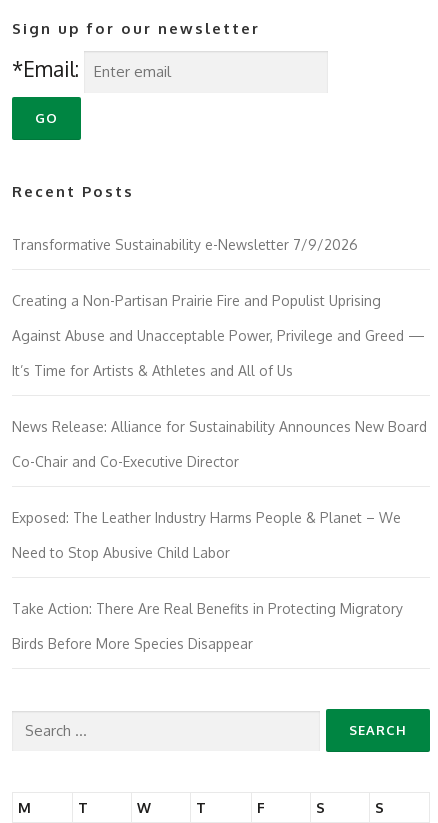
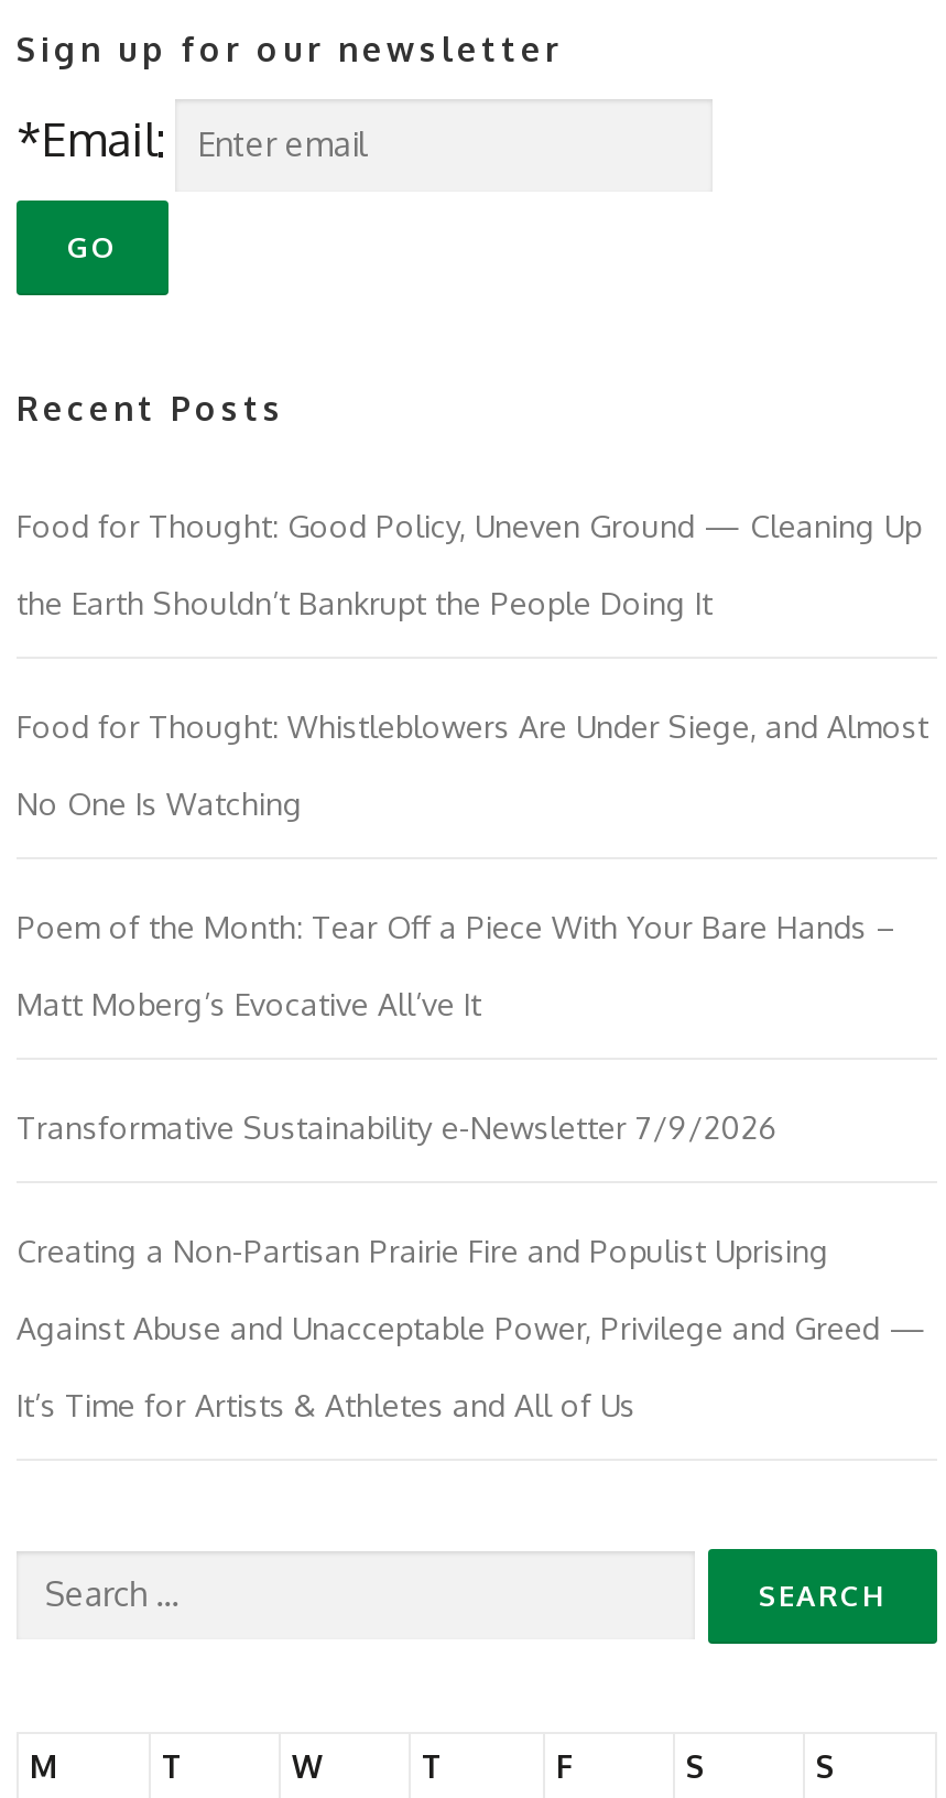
none -> [17,505,928,1021] Food for Thought: Good Policy, Uneven Ground — Cleaning Up | the Earth Shouldn’t Bankrupt the People Doing It | Food for Thought: Whistleblowers Are Under Siege, and Almost | No One Is Watching | Poem of the Month: Tear Off a Piece With Your Bare Hands – | Matt Moberg’s Evocative All’ve It
moved [12,236,429,379] -> [17,1107,935,1422]: Transformative Sustainability e-Newsletter 7/9/2026 | Creating a Non-Partisan Prairie Fire and Populist Uprising | Against Abuse and Unacceptable Power, Privilege and Greed — | It’s Time for Artists & Athletes and All of Us
[12,418,427,652] News Release: Alliance for Sustainability Announces New Board | Co-Chair and Co-Executive Director | Exposed: The Leather Industry Harms People & Planet – We | Need to Stop Abusive Child Labor | Take Action: There Are Real Benefits in Protecting Migratory | Birds Before More Species Disappear -> none

